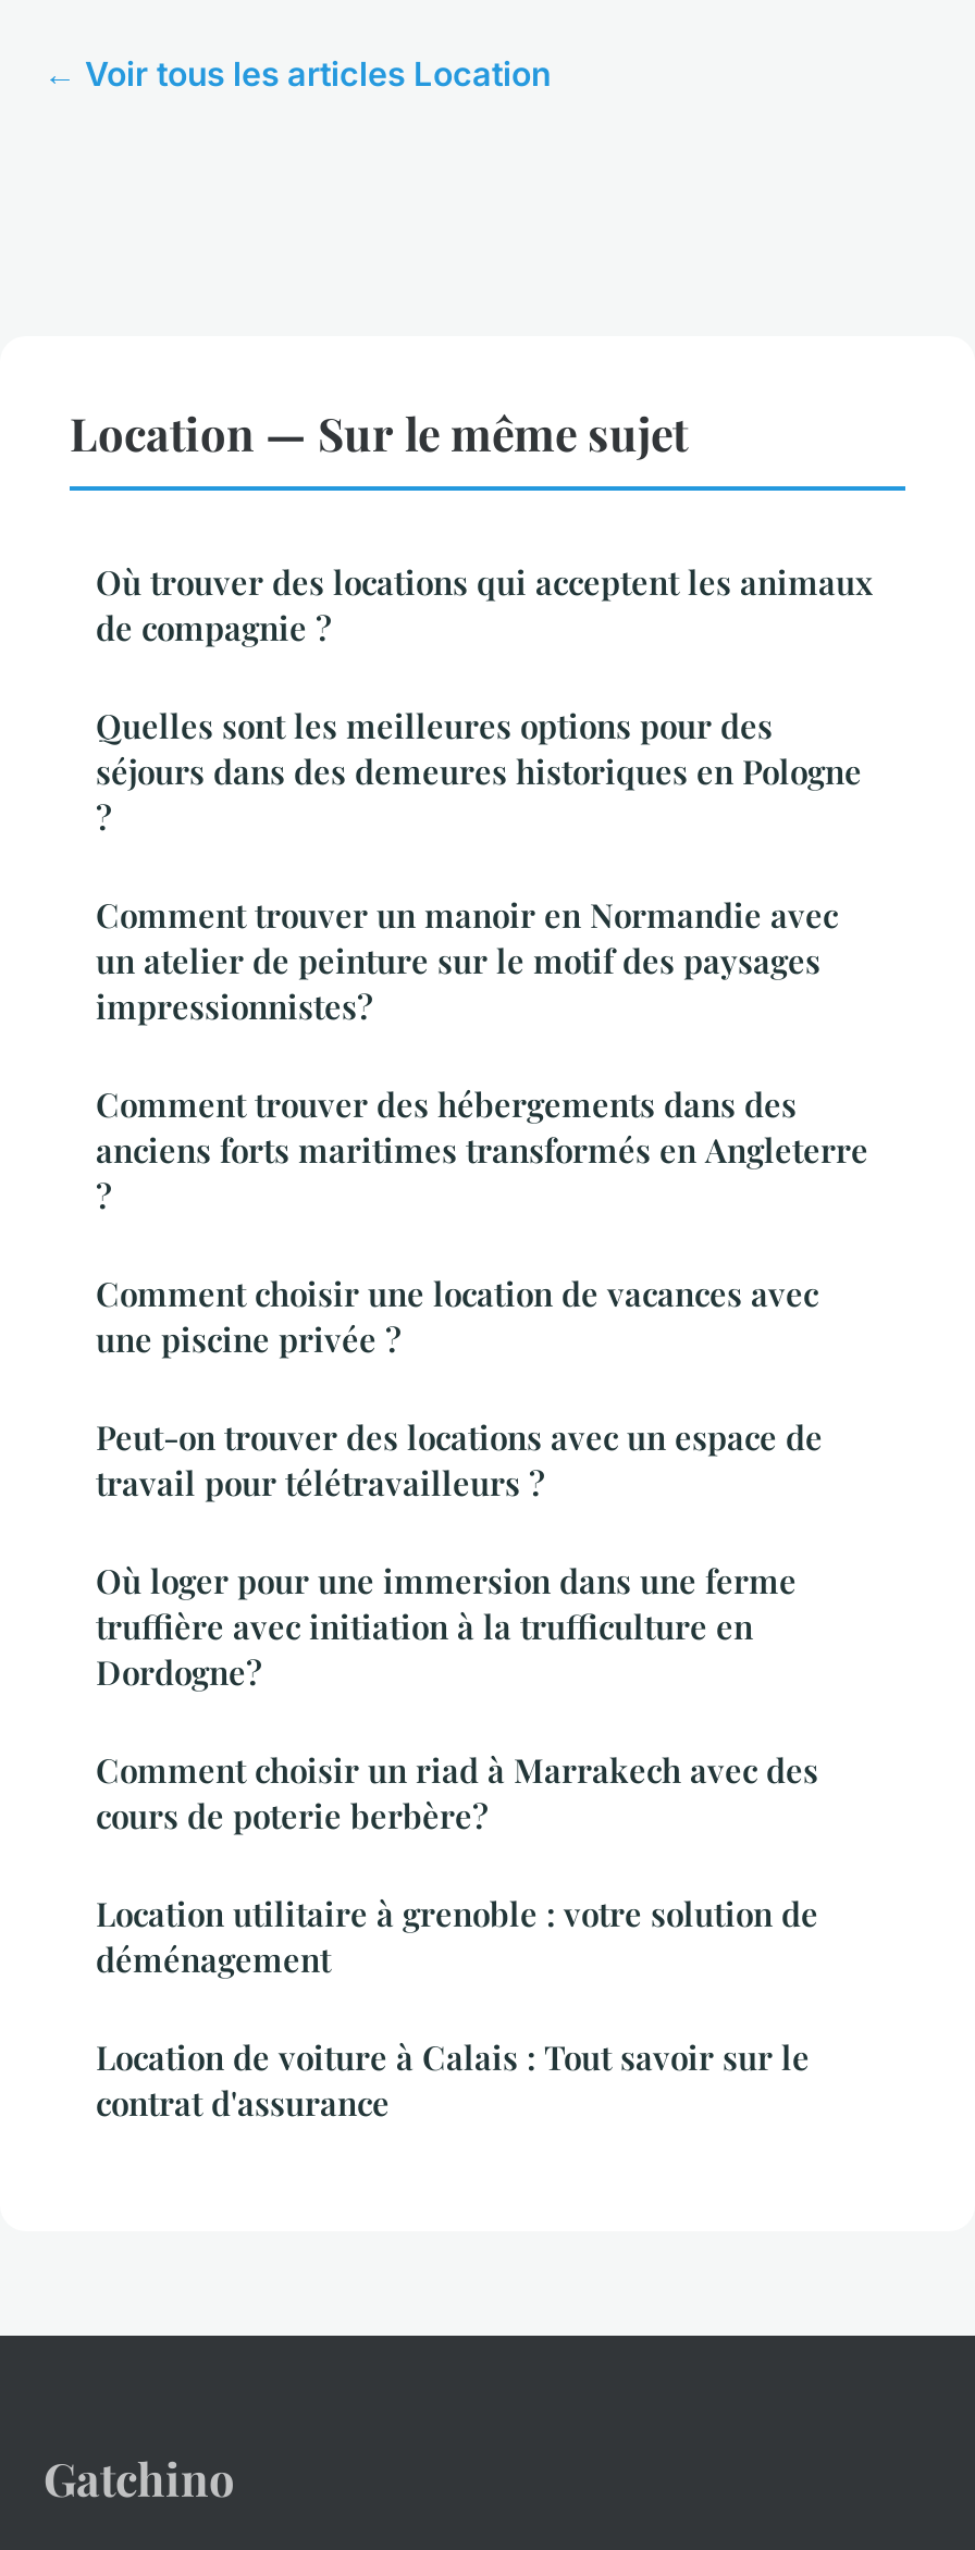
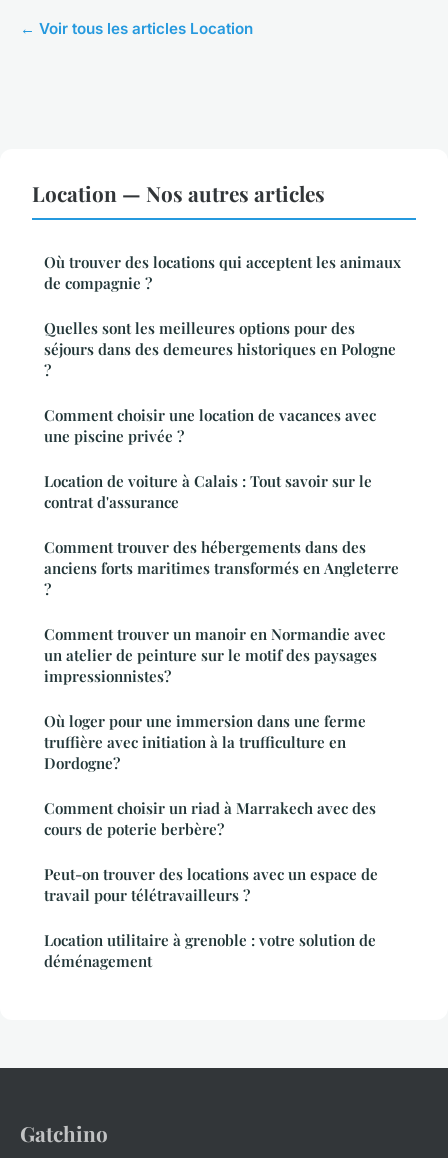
[70,400,688,461] Location — Sur le même sujet -> [32,178,325,206] Location — Nos autres articles
moved [96,892,838,1027] -> [44,623,385,685]: Comment trouver un manoir en Normandie avec | un atelier de peinture sur le motif des paysages | impressionnistes?
moved [96,1081,868,1171] -> [44,536,399,577]: Comment trouver des hébergements dans des | anciens forts maritimes transformés en Angleterre
moved [96,1271,818,1360] -> [44,404,376,445]: Comment choisir une location de vacances avec | une piscine privée ?
moved [96,1414,823,1503] -> [44,863,378,904]: Peut-on trouver des locations avec un espace de | travail pour télétravailleurs ?
moved [96,1891,818,1980] -> [44,929,376,970]: Location utilitaire à grenoble : votre solution de | déménagement
moved [96,2034,810,2124] -> [44,470,372,511]: Location de voiture à Calais : Tout savoir sur le | contrat d'assurance

